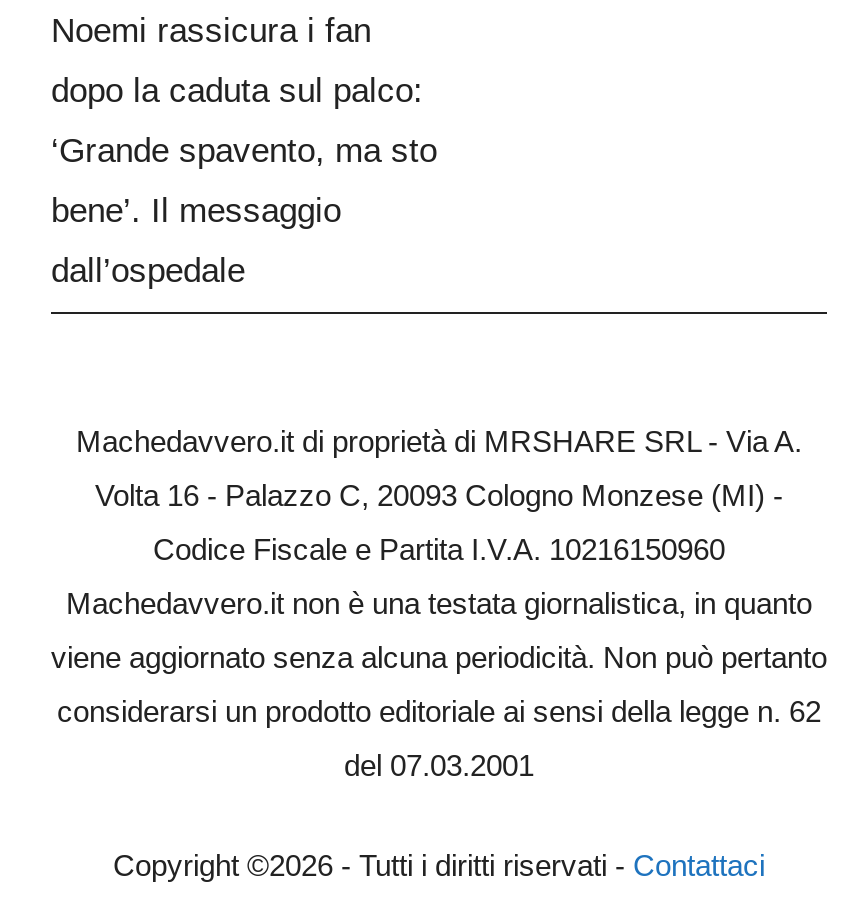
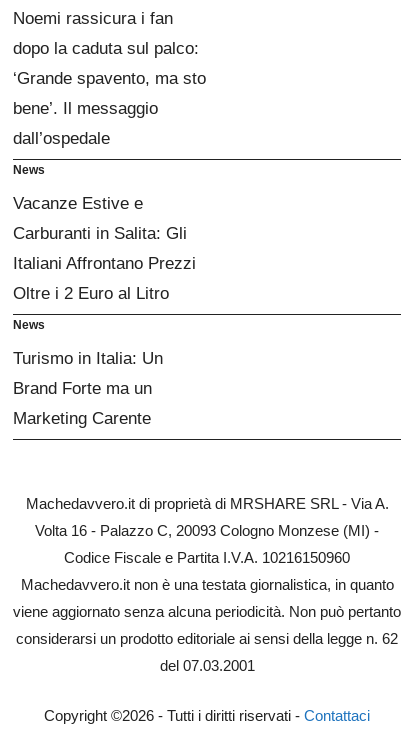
none -> [13,163,196,428] News | Vacanze Estive e | Carburanti in Salita: Gli | Italiani Affrontano Prezzi | Oltre i 2 Euro al Litro | News | Turismo in Italia: Un | Brand Forte ma un | Marketing Carente

